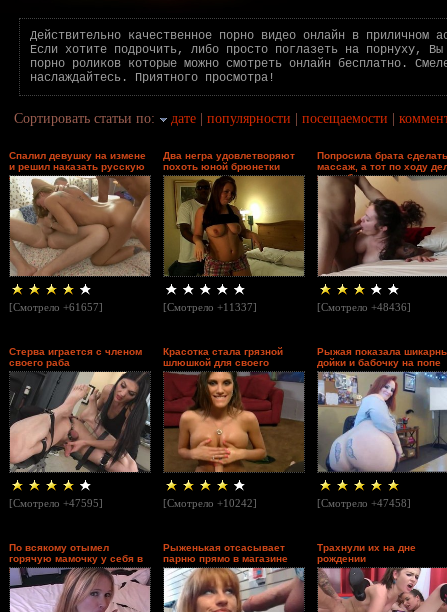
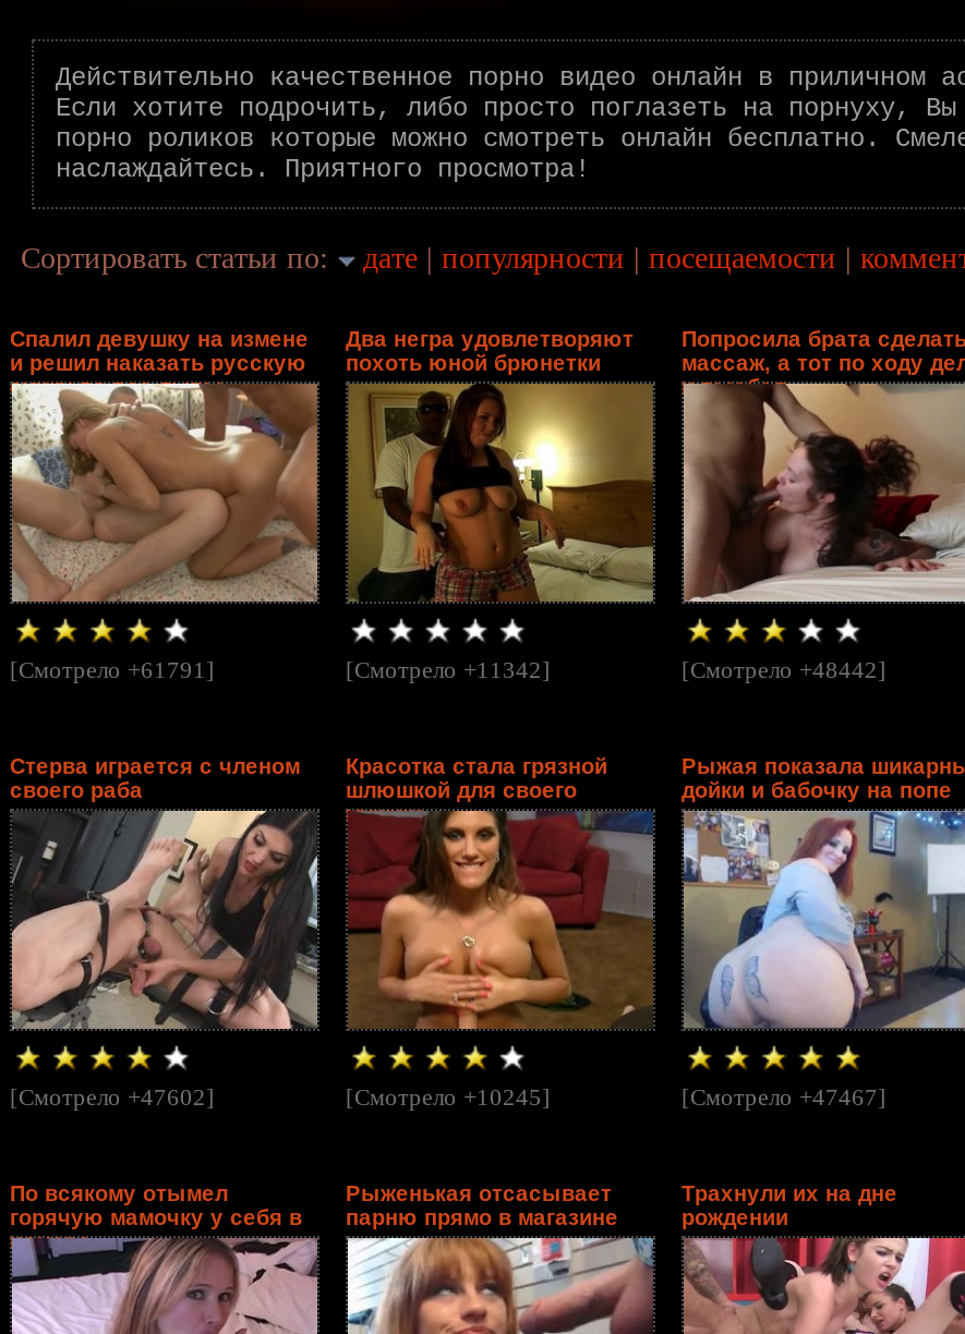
[9,301,103,313] [Cмотрело +61657] -> [10,656,215,682] [Cмотрело +61791]
[163,301,257,313] [Cмотрело +11337] -> [346,656,551,682] [Cмотрело +11342]
[317,301,411,313] [Cмотрело +48436] -> [681,656,886,682] [Cмотрело +48442]
[9,497,103,509] [Cмотрело +47595] -> [10,1083,215,1109] [Cмотрело +47602]
[163,497,257,509] [Cмотрело +10242] -> [346,1083,551,1109] [Cмотрело +10245]
[317,497,411,509] [Cмотрело +47458] -> [681,1083,886,1109] [Cмотрело +47467]

